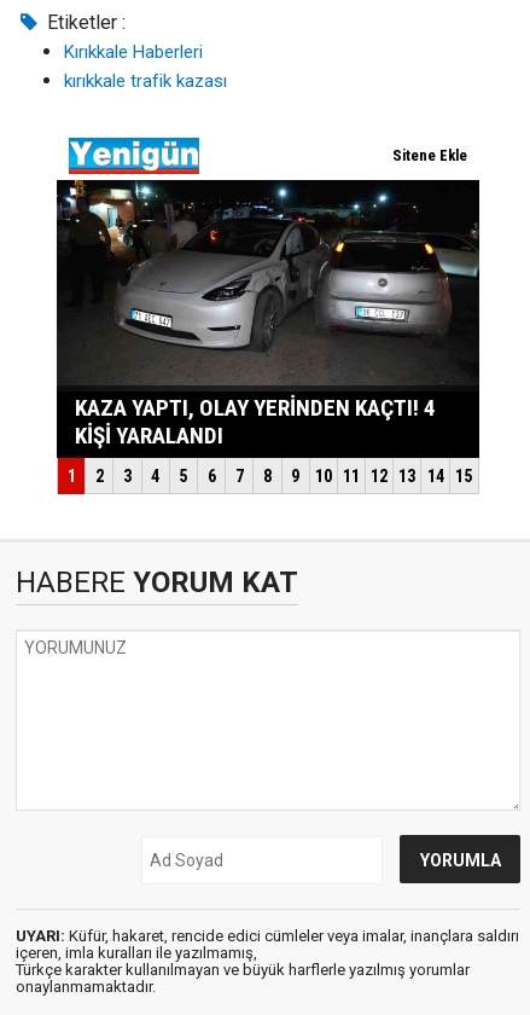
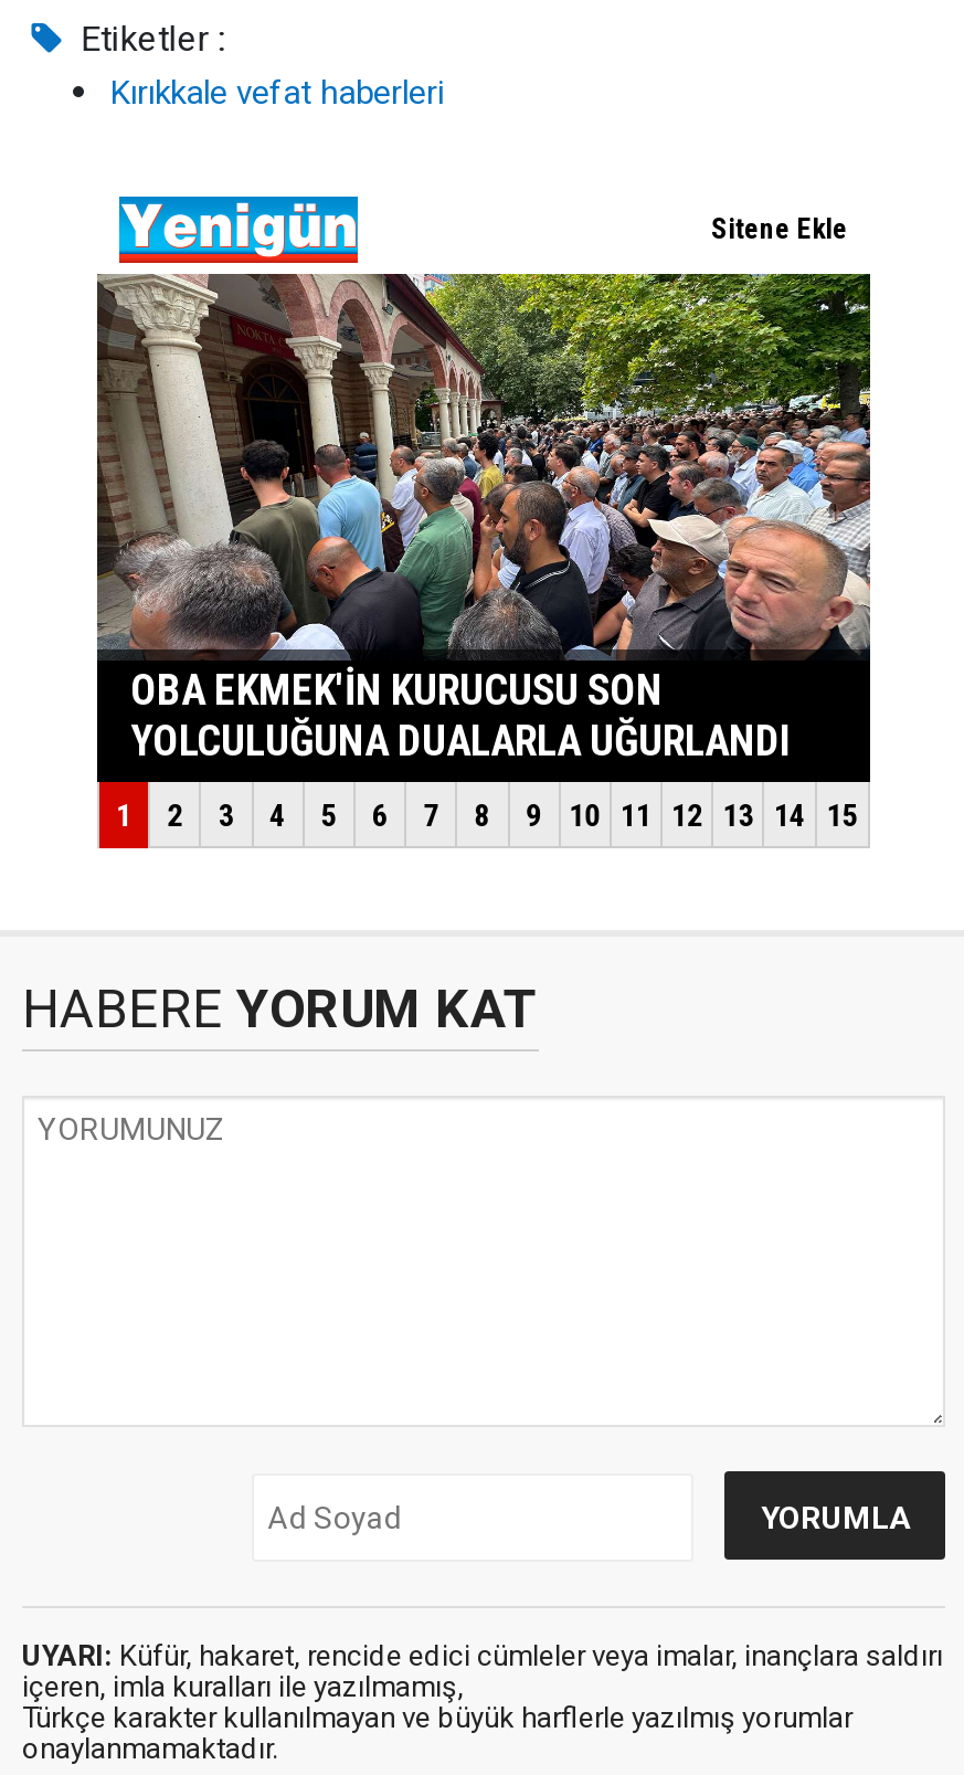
[64,41,227,92] Kırıkkale Haberleri | kırıkkale trafik kazası -> [110,72,444,112] Kırıkkale vefat haberleri
[57,179,481,449] [image] -> [95,272,872,758] [image]

